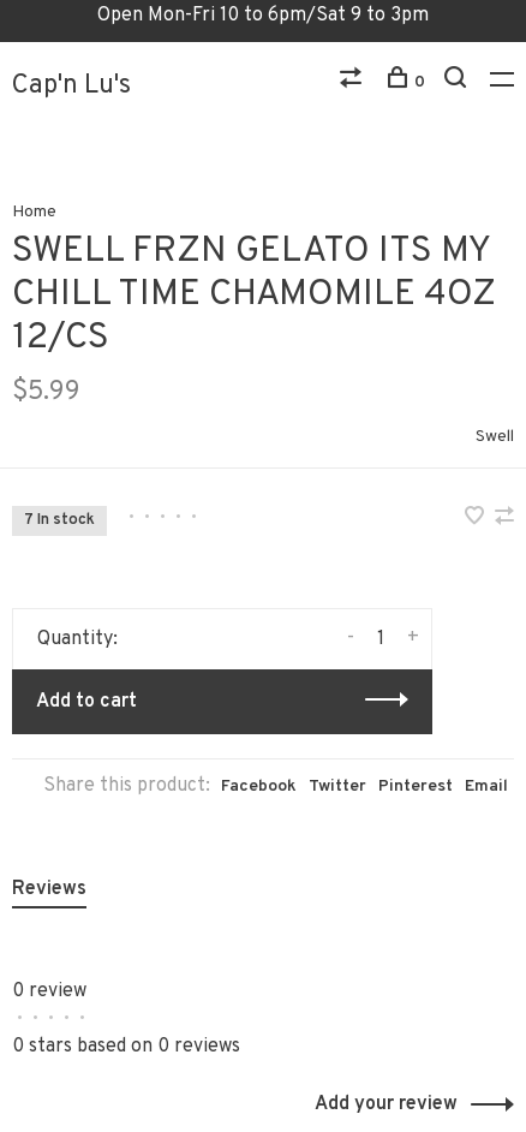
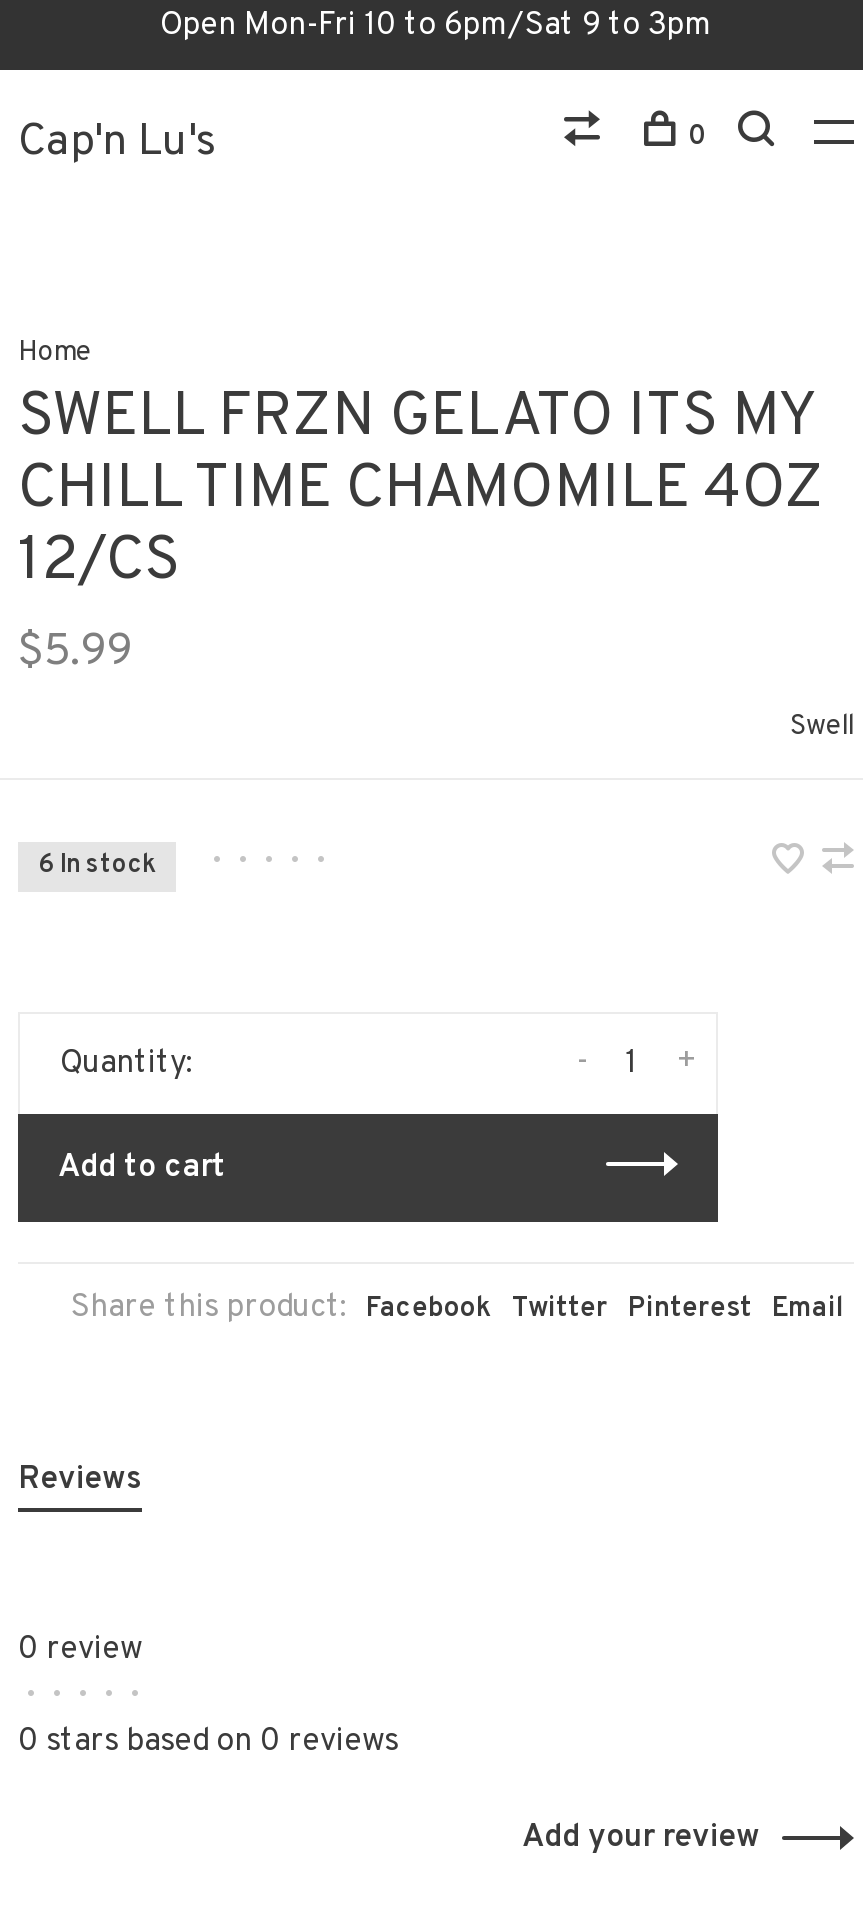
[24,511,95,530] 7 In stock -> [38,850,156,882] 6 In stock

